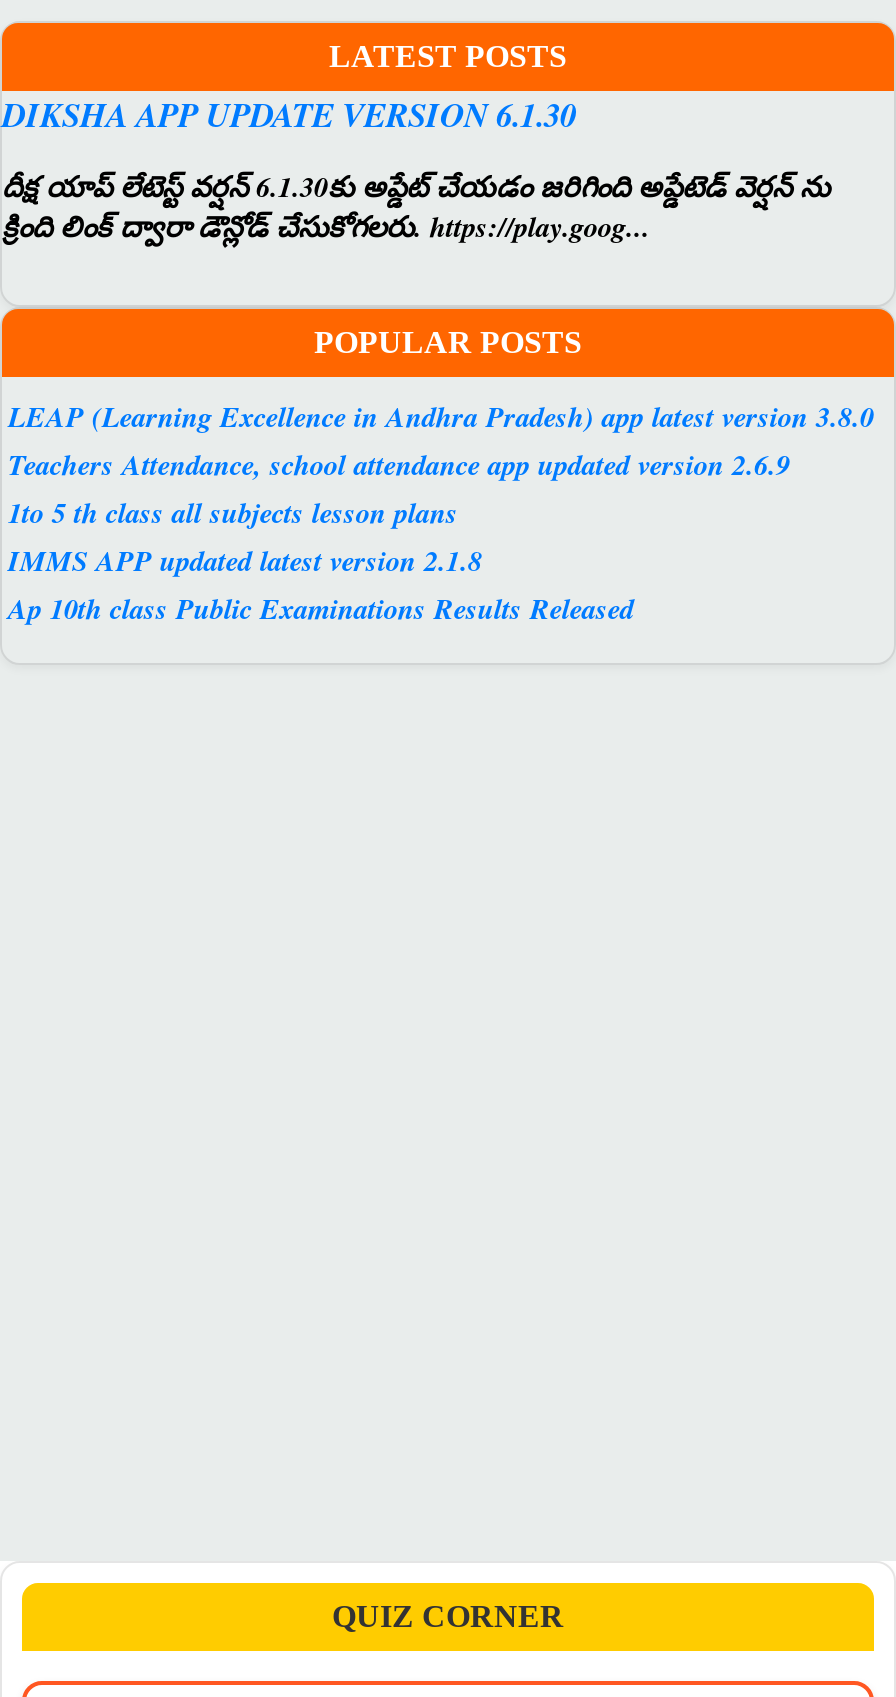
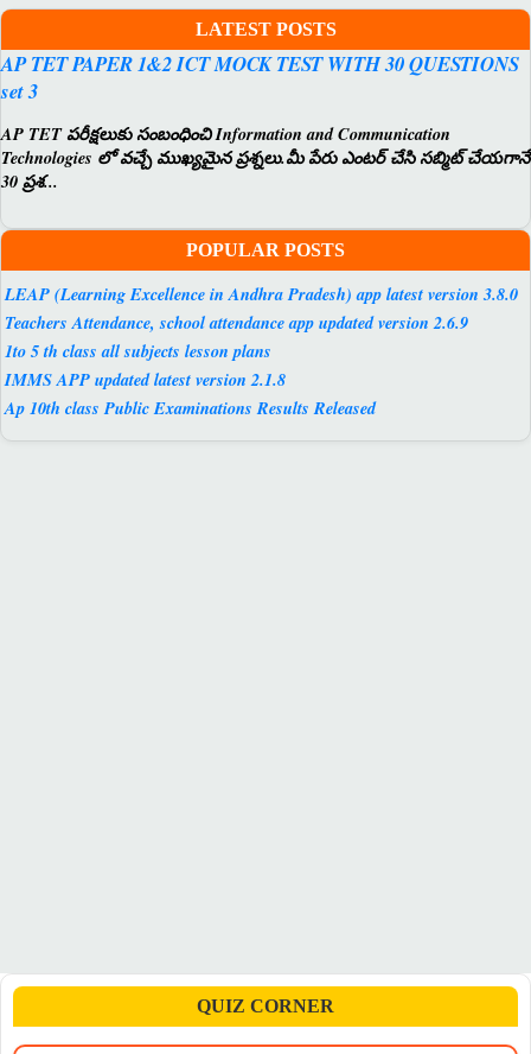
[2,92,576,138] DIKSHA APP UPDATE VERSION 6.1.30 -> [1,50,519,105] AP TET PAPER 1&2 ICT MOCK TEST WITH 30 QUESTIONS | set 3
[2,164,840,246] దీక్ష యాప్ లేటెస్ట్ వర్షన్ 6.1.30కు అప్డేట్ చేయడం జరిగింది అప్డేటెడ్ వెర్షన్ ను | క్రింది లింక్ ద్వారా డౌన్లోడ్ చేసుకోగలరు. https://play.goog... -> [1,121,530,193] AP TET పరీక్షలుకు సంబంధించి Information and Communication | Technologies లో వచ్చే ముఖ్యమైన ప్రశ్నలు.మీ పేరు ఎంటర్ చేసి సబ్మిట్ చేయగానే | 30 ప్రశ...

